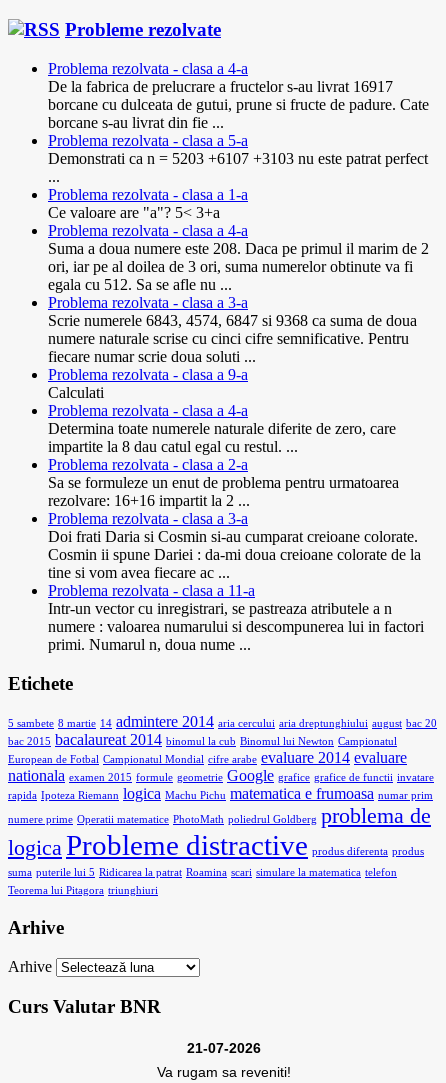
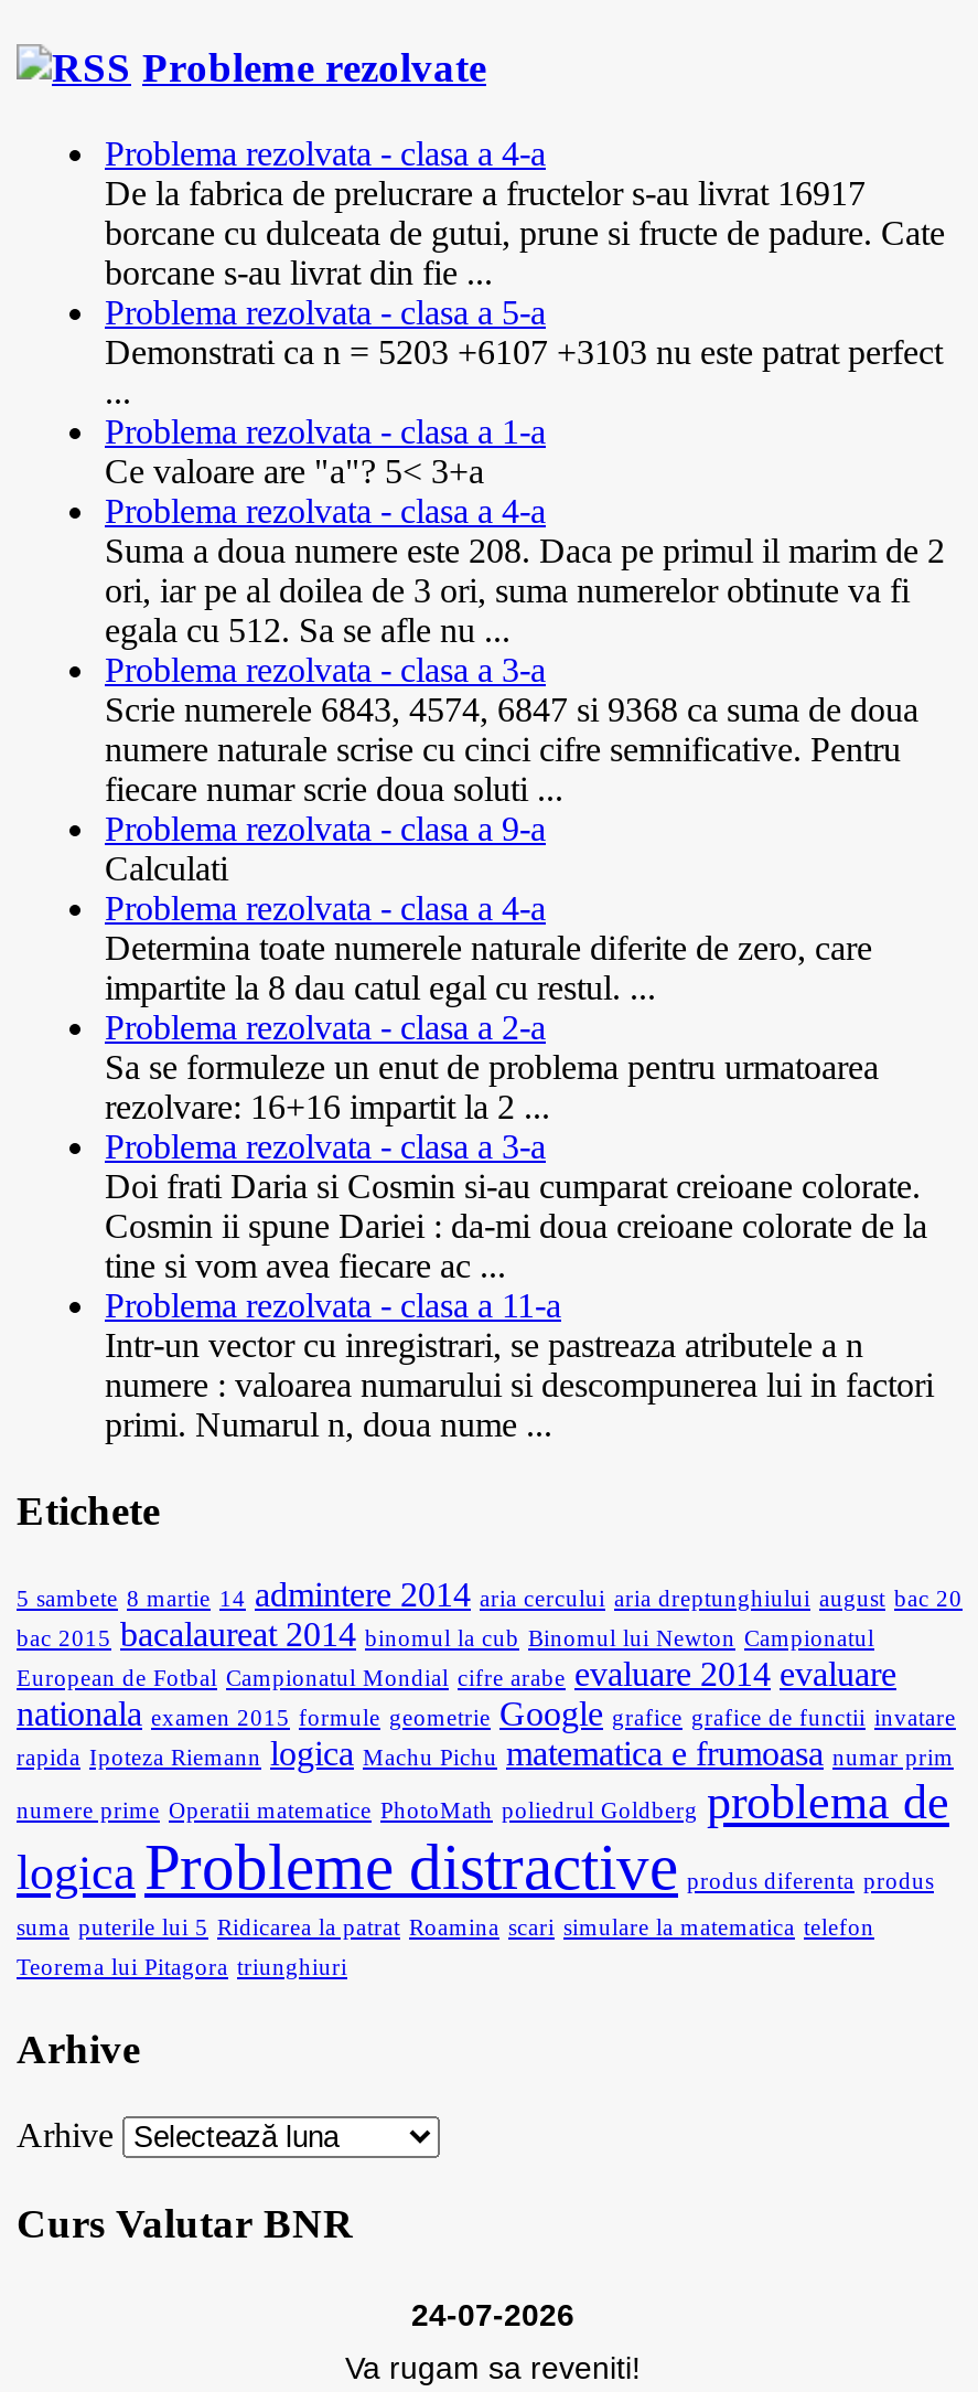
[187,1040,261,1056] 21-07-2026 -> [411,2298,574,2333] 24-07-2026

